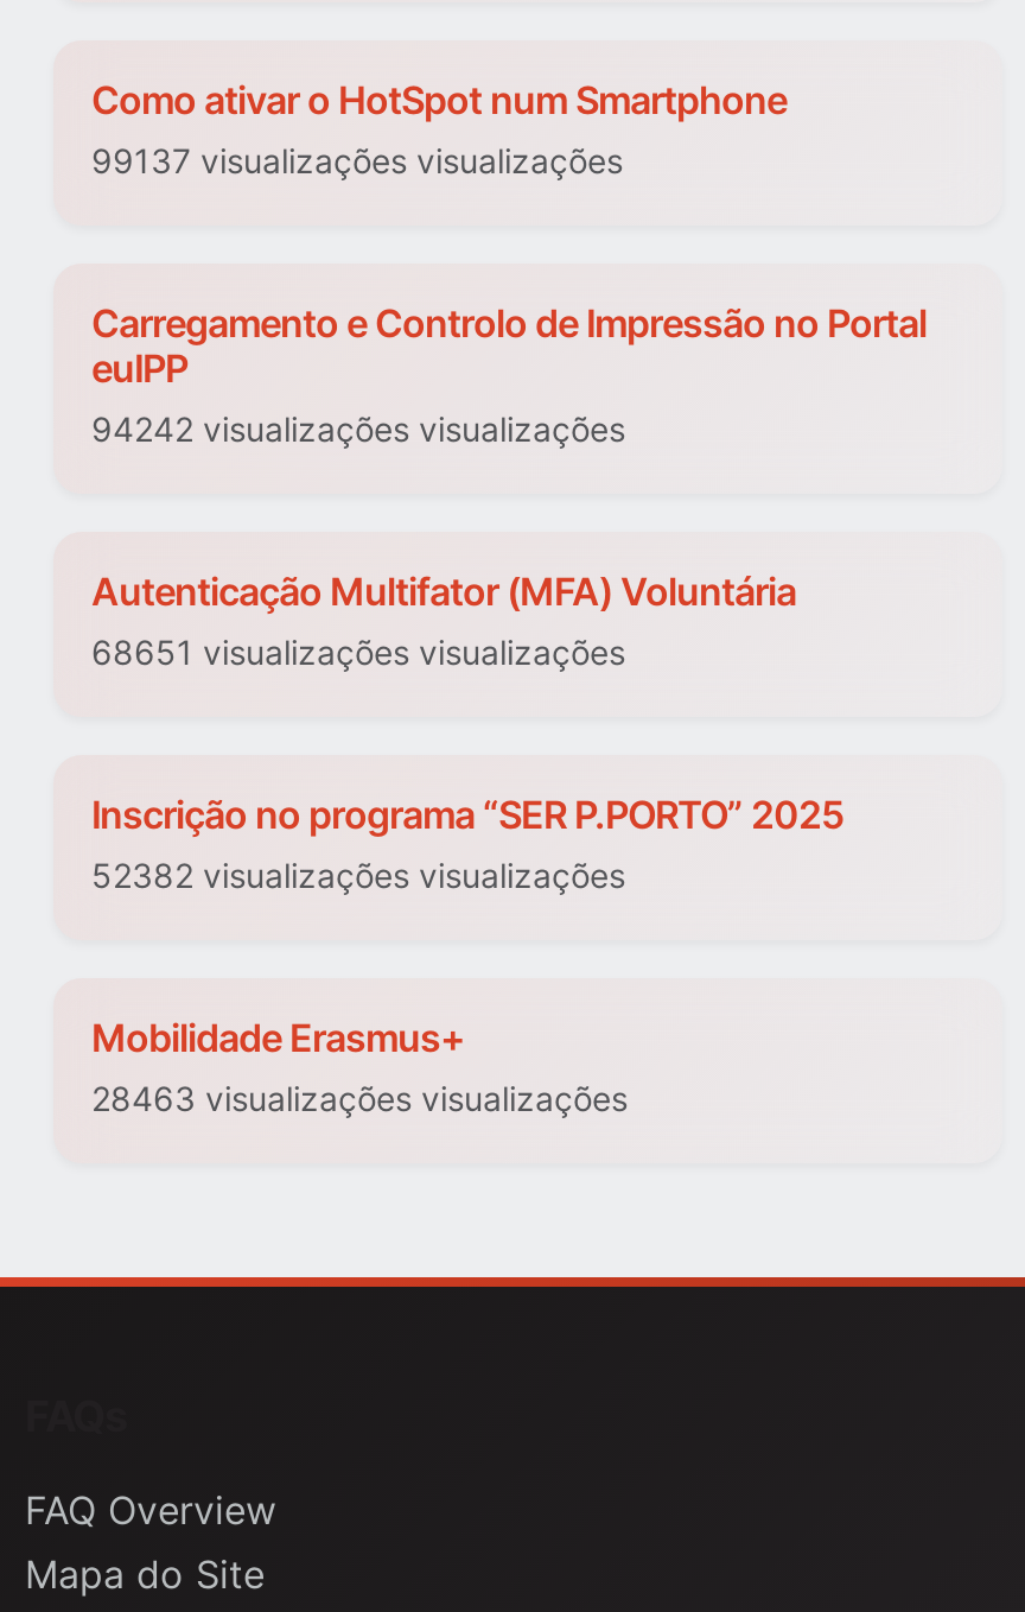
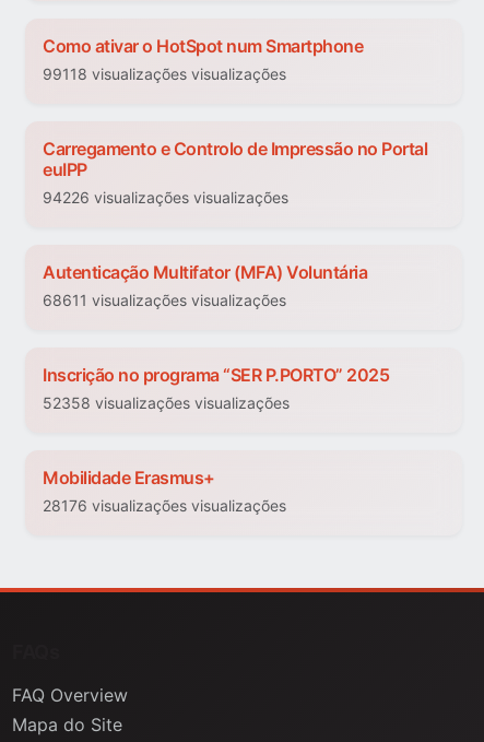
[91,141,623,182] 99137 visualizações visualizações -> [43,65,286,84] 99118 visualizações visualizações
[91,410,625,450] 94242 visualizações visualizações -> [43,189,288,207] 94226 visualizações visualizações
[91,633,625,673] 68651 visualizações visualizações -> [43,291,286,310] 68611 visualizações visualizações
[91,856,625,896] 52382 visualizações visualizações -> [43,394,290,413] 52358 visualizações visualizações
[91,1079,628,1119] 28463 visualizações visualizações -> [43,497,286,515] 28176 visualizações visualizações

